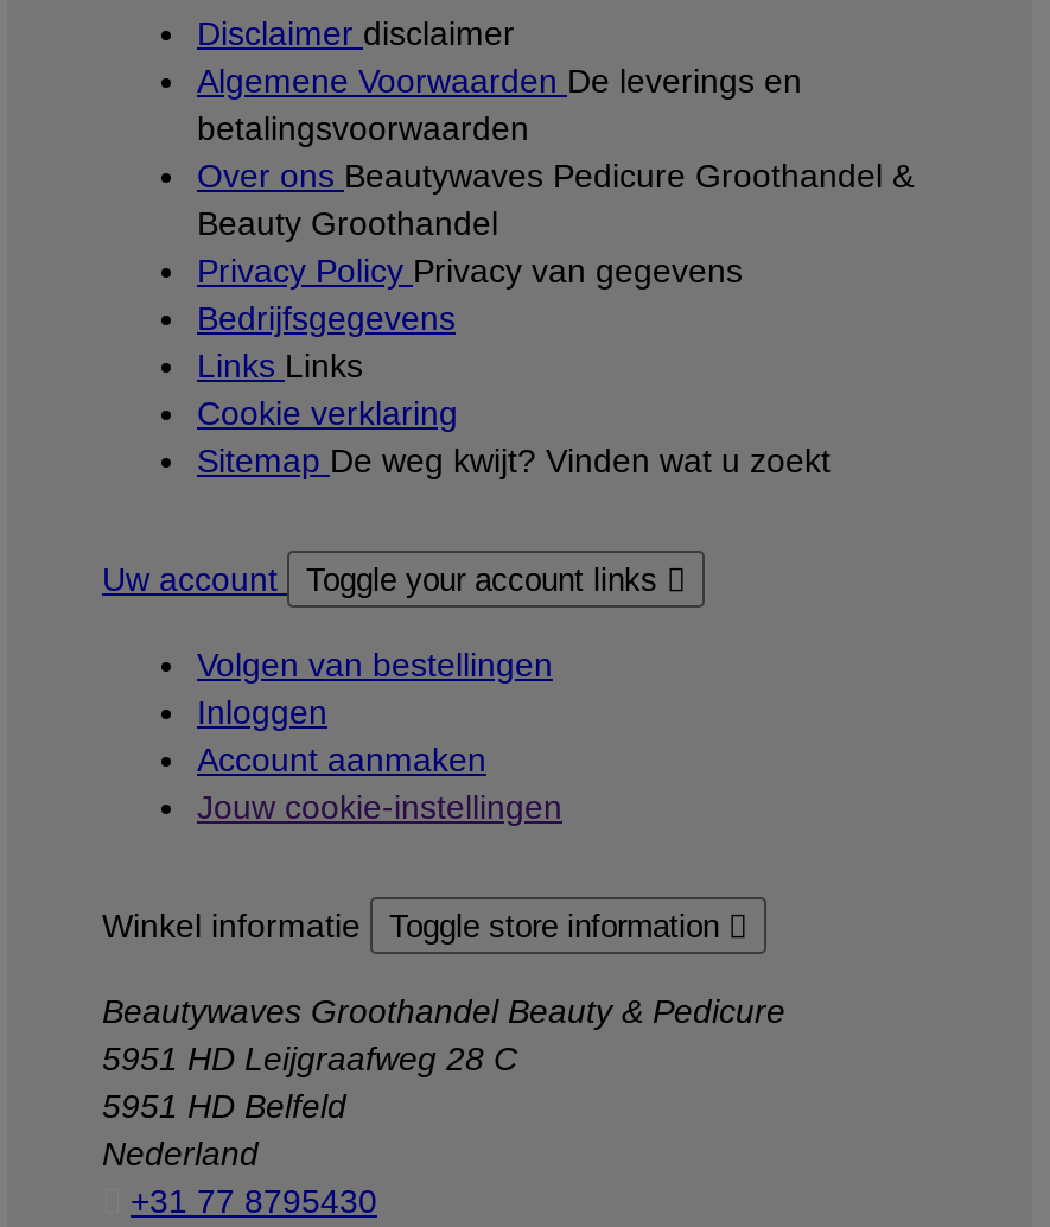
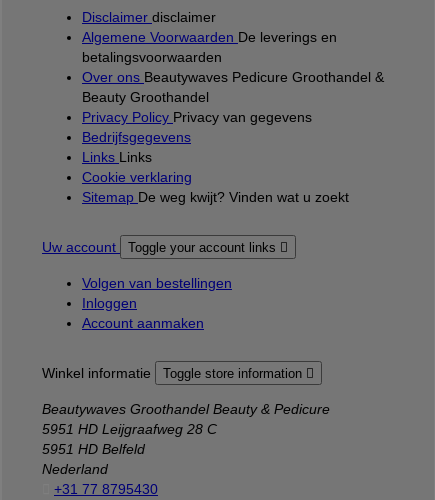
[197,789,562,827] Jouw cookie-instellingen -> none

